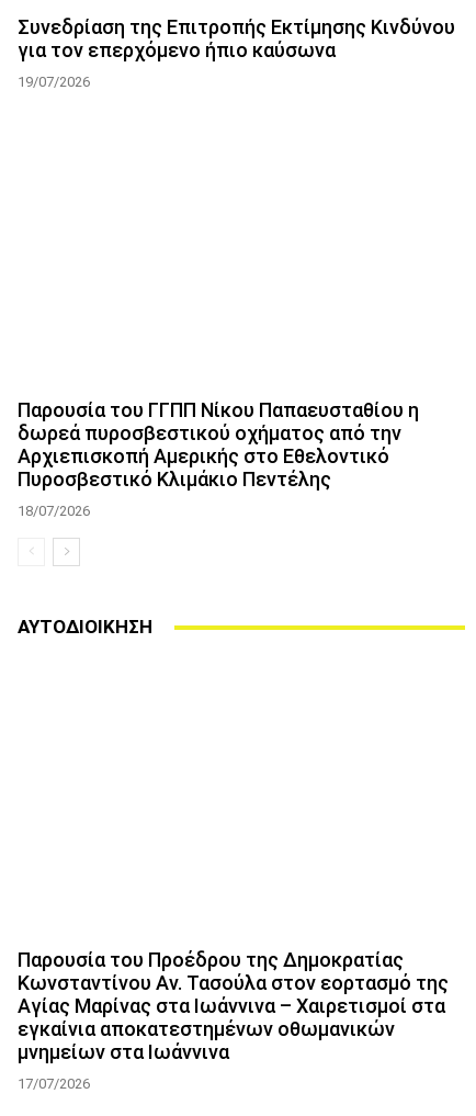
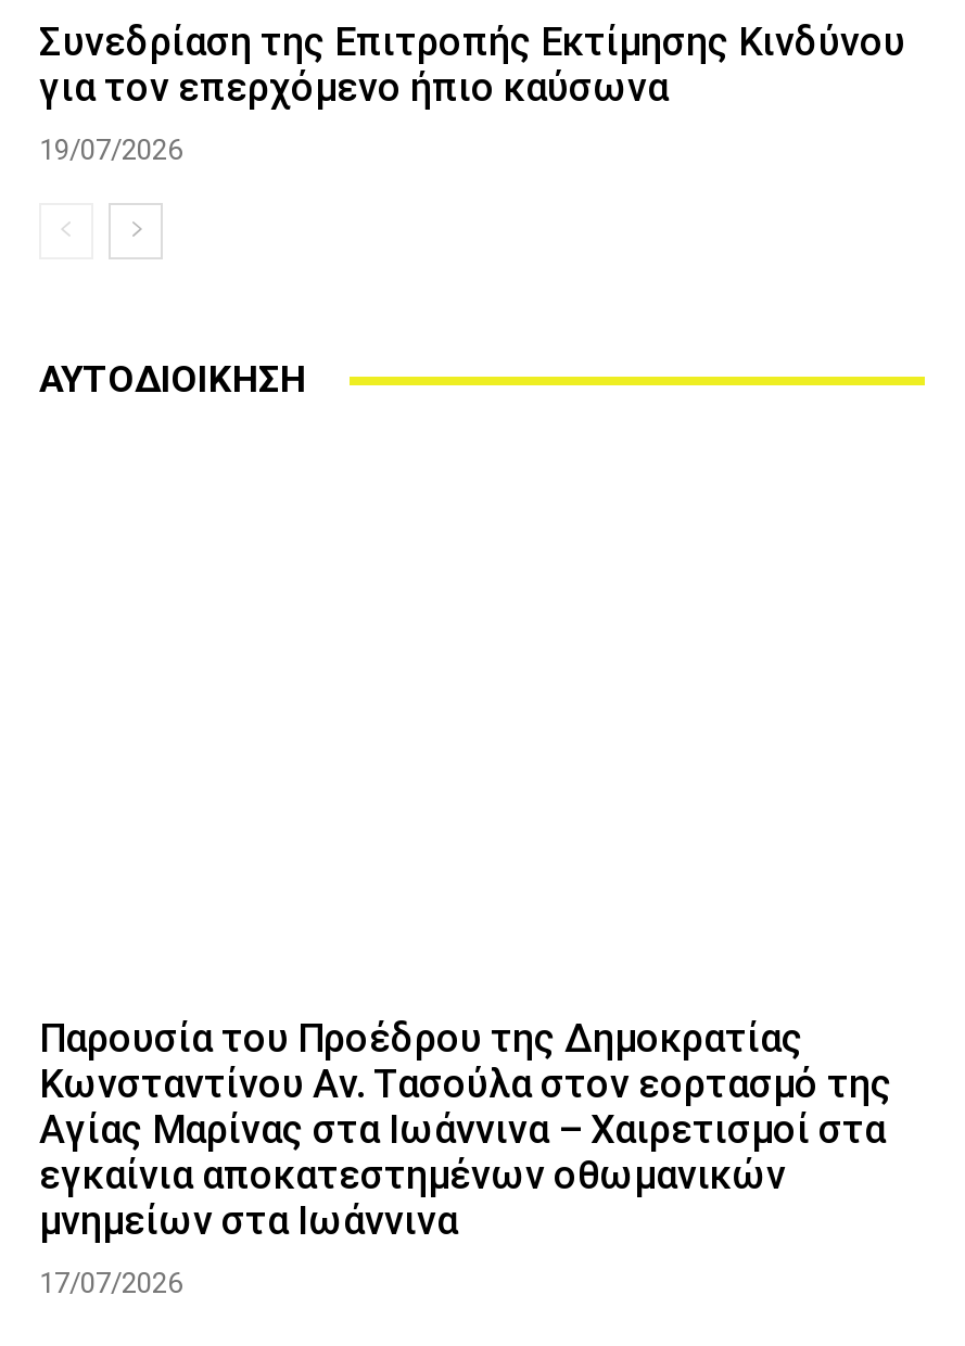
[18,398,419,519] Παρουσία του ΓΓΠΠ Νίκου Παπαευσταθίου η | δωρεά πυροσβεστικού οχήματος από την | Αρχιεπισκοπή Αμερικής στο Εθελοντικό | Πυροσβεστικό Κλιμάκιο Πεντέλης | 18/07/2026 -> none

